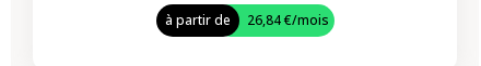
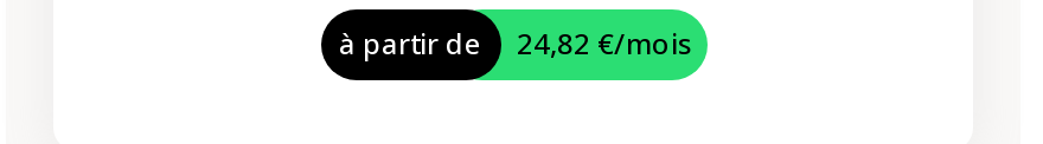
[165,11,329,29] à partir de 26,84 €/mois -> [339,24,695,64] à partir de 24,82 €/mois

